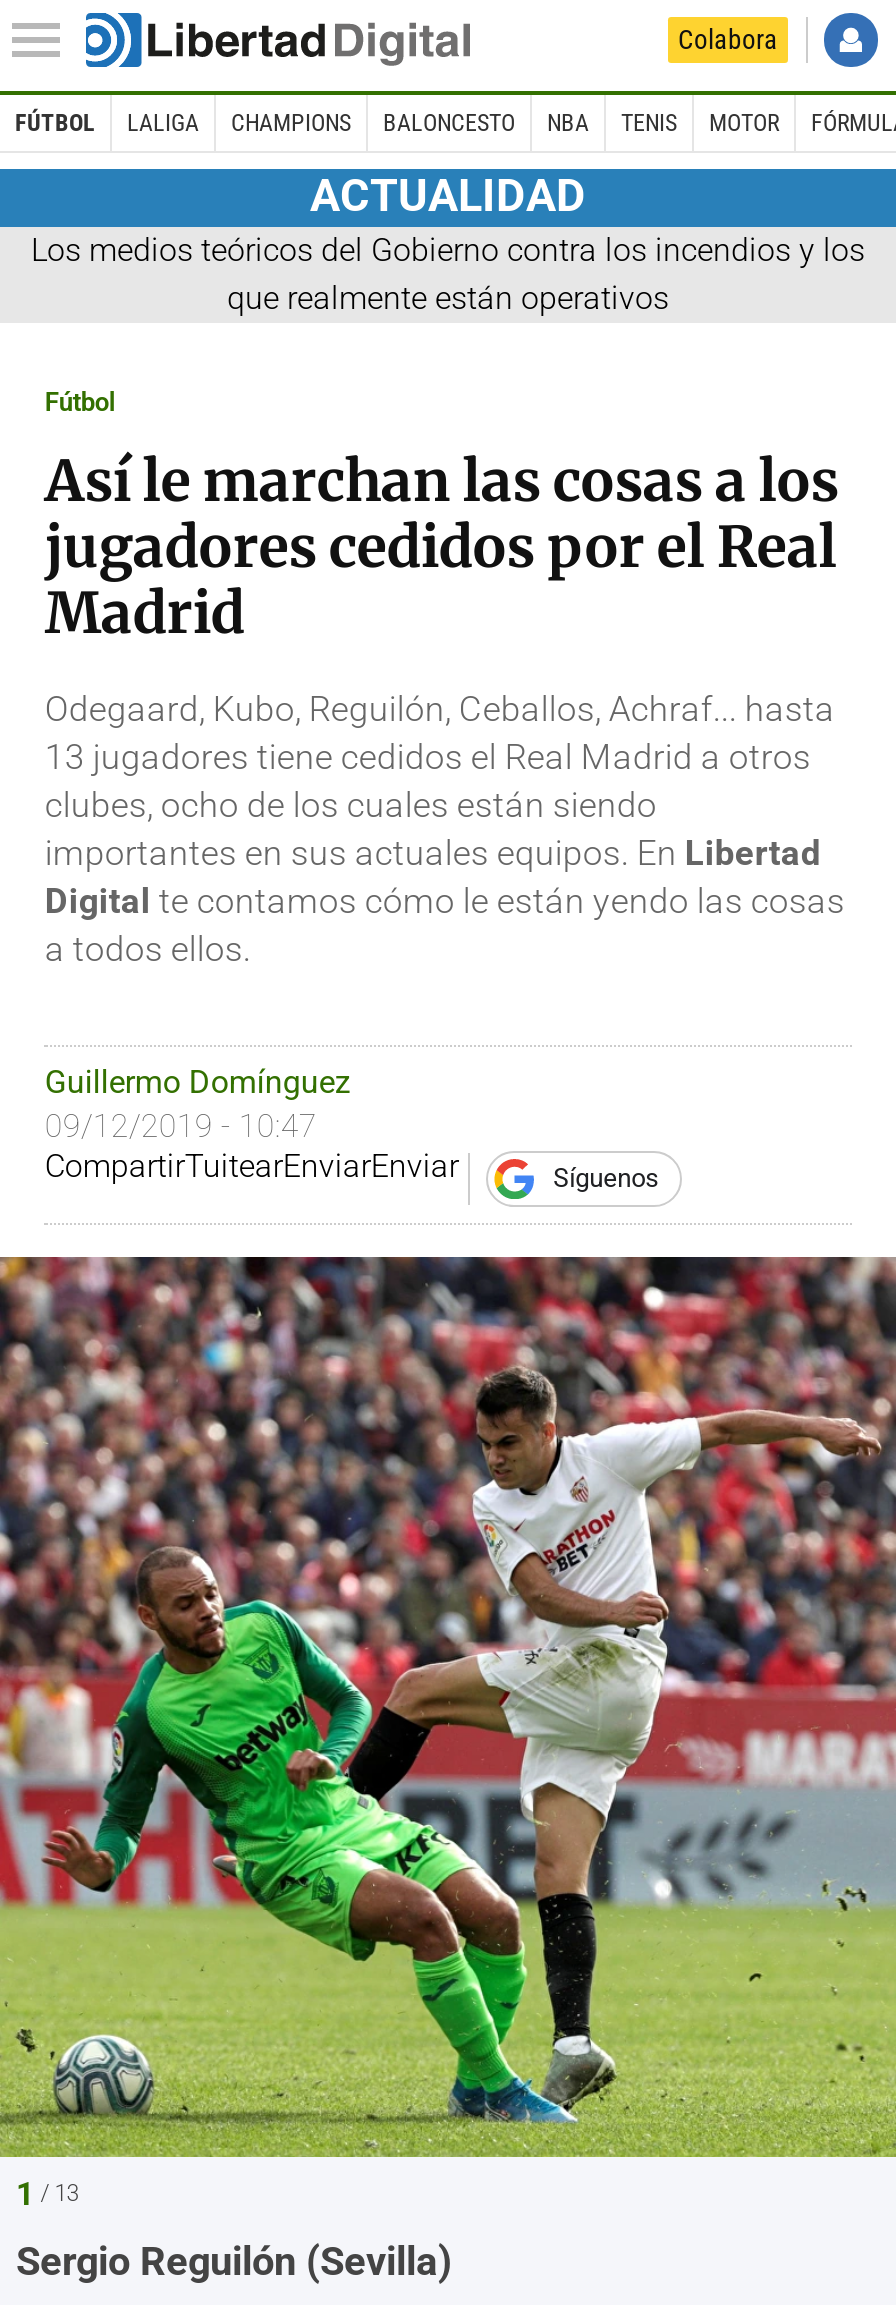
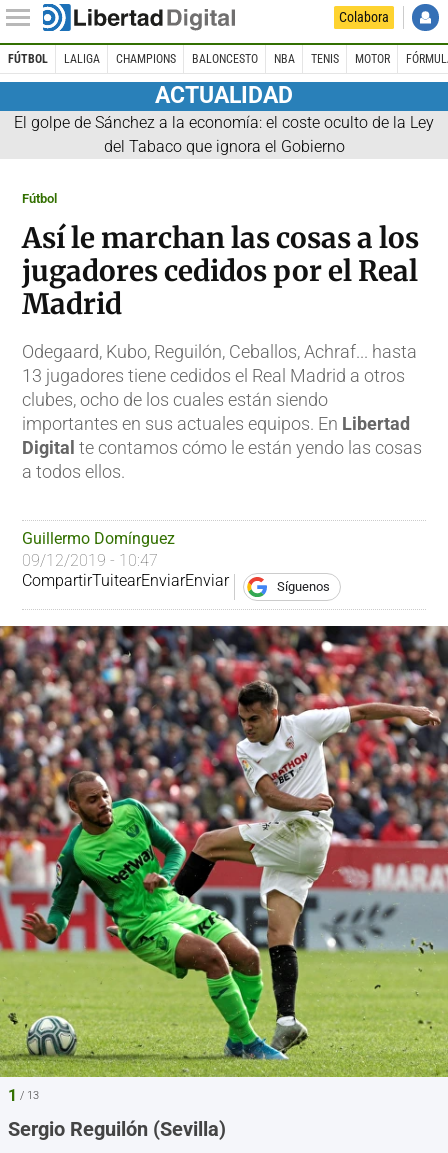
[31,230,865,316] Los medios teóricos del Gobierno contra los incendios y los | que realmente están operativos -> [14,113,434,156] El golpe de Sánchez a la economía: el coste oculto de la Ley | del Tabaco que ignora el Gobierno

